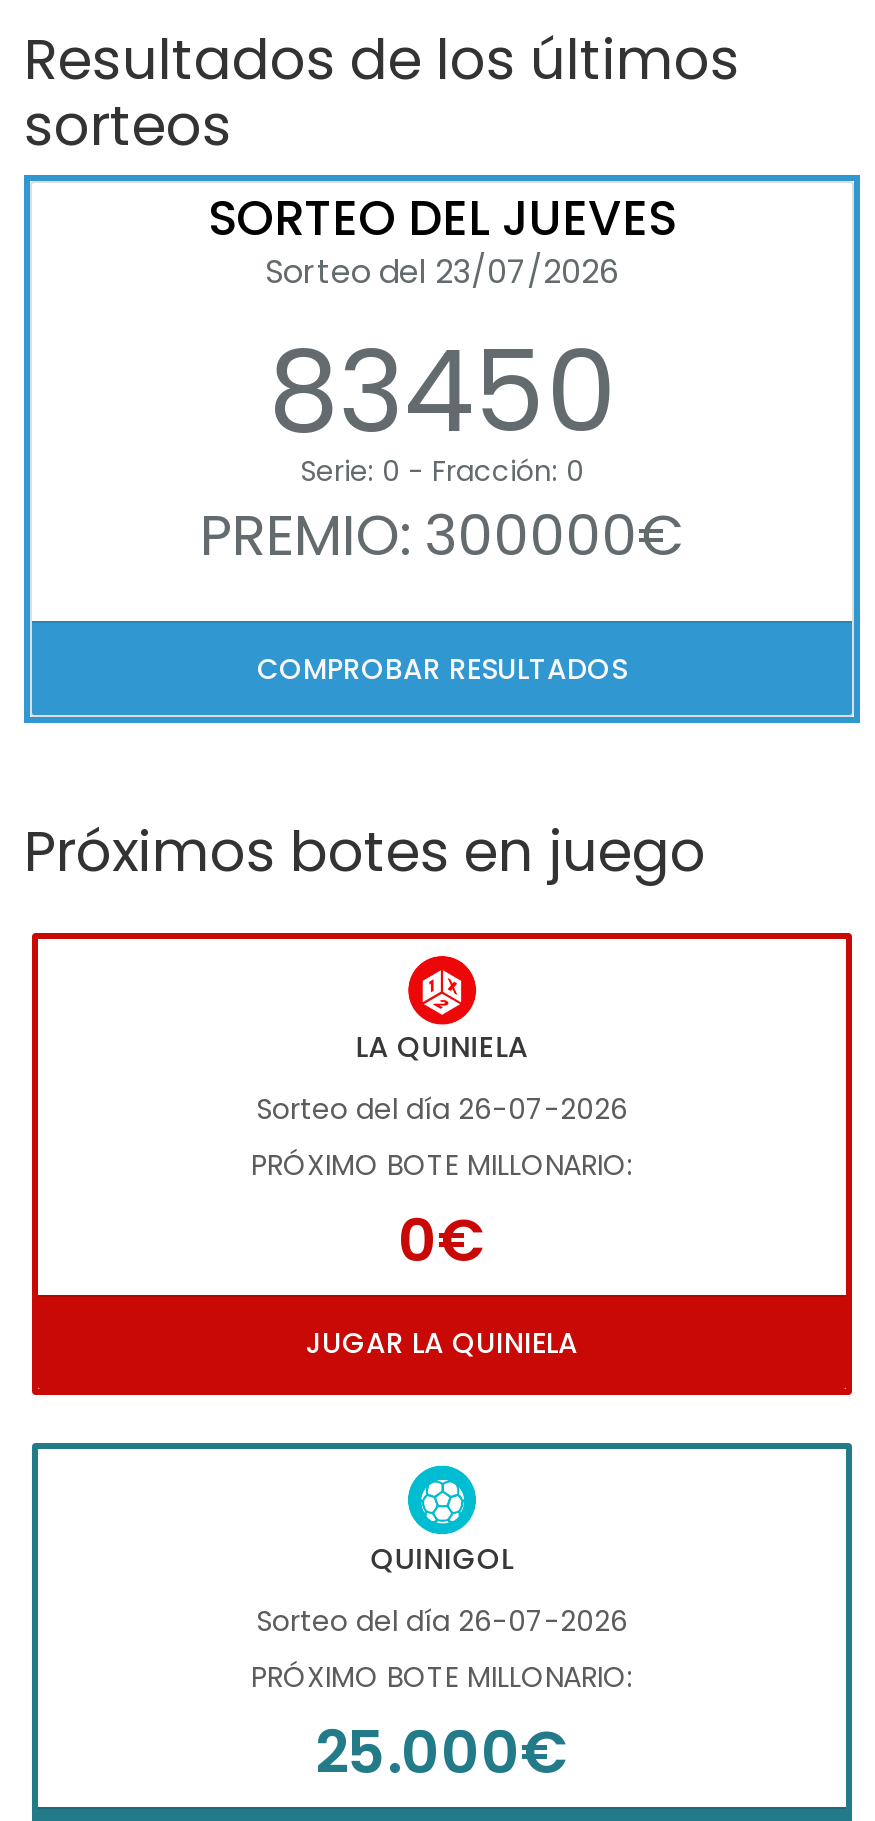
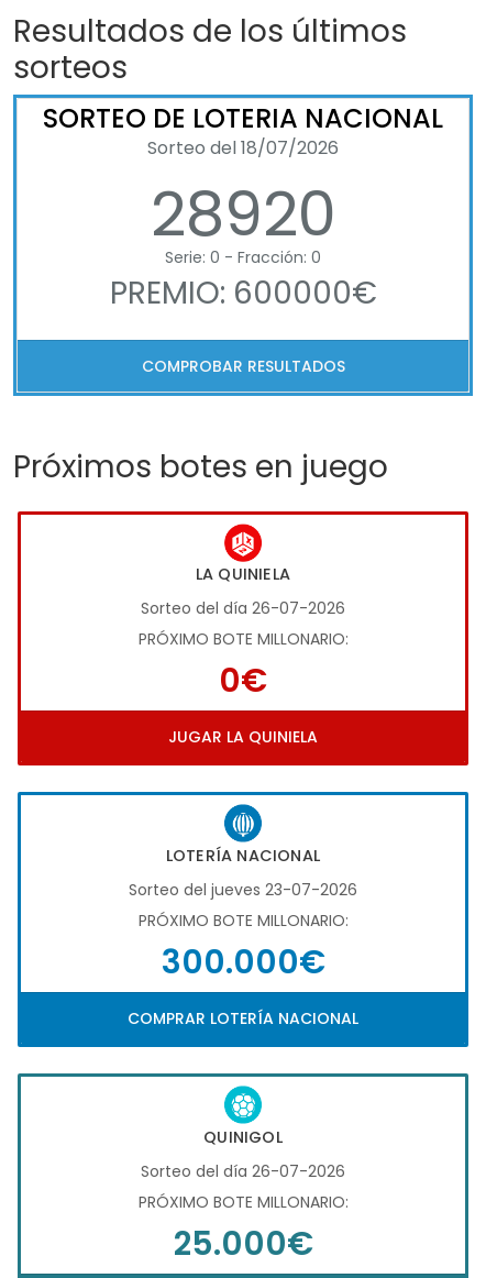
[208,184,676,470] SORTEO DEL JUEVES | Sorteo del 23/07/2026 | 83450 -> [43,100,443,257] SORTEO DE LOTERIA NACIONAL | Sorteo del 18/07/2026 | 28920
[200,496,684,574] PREMIO: 300000€ -> [109,271,377,314] PREMIO: 600000€
none -> [18,792,468,1048] [image] | LOTERÍA NACIONAL | Sorteo del jueves 23-07-2026 | PRÓXIMO BOTE MILLONARIO: | 300.000€ | COMPRAR LOTERÍA NACIONAL

